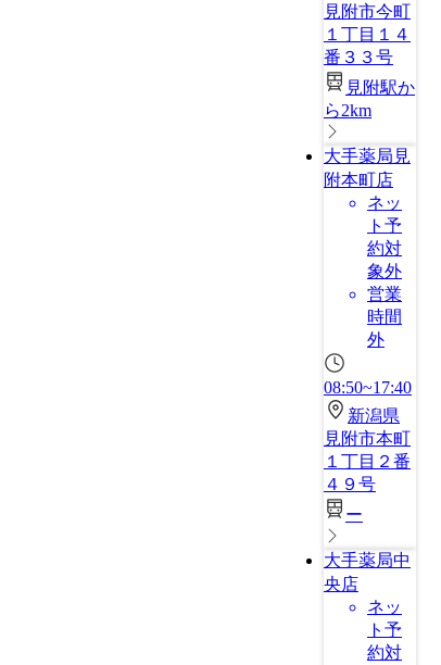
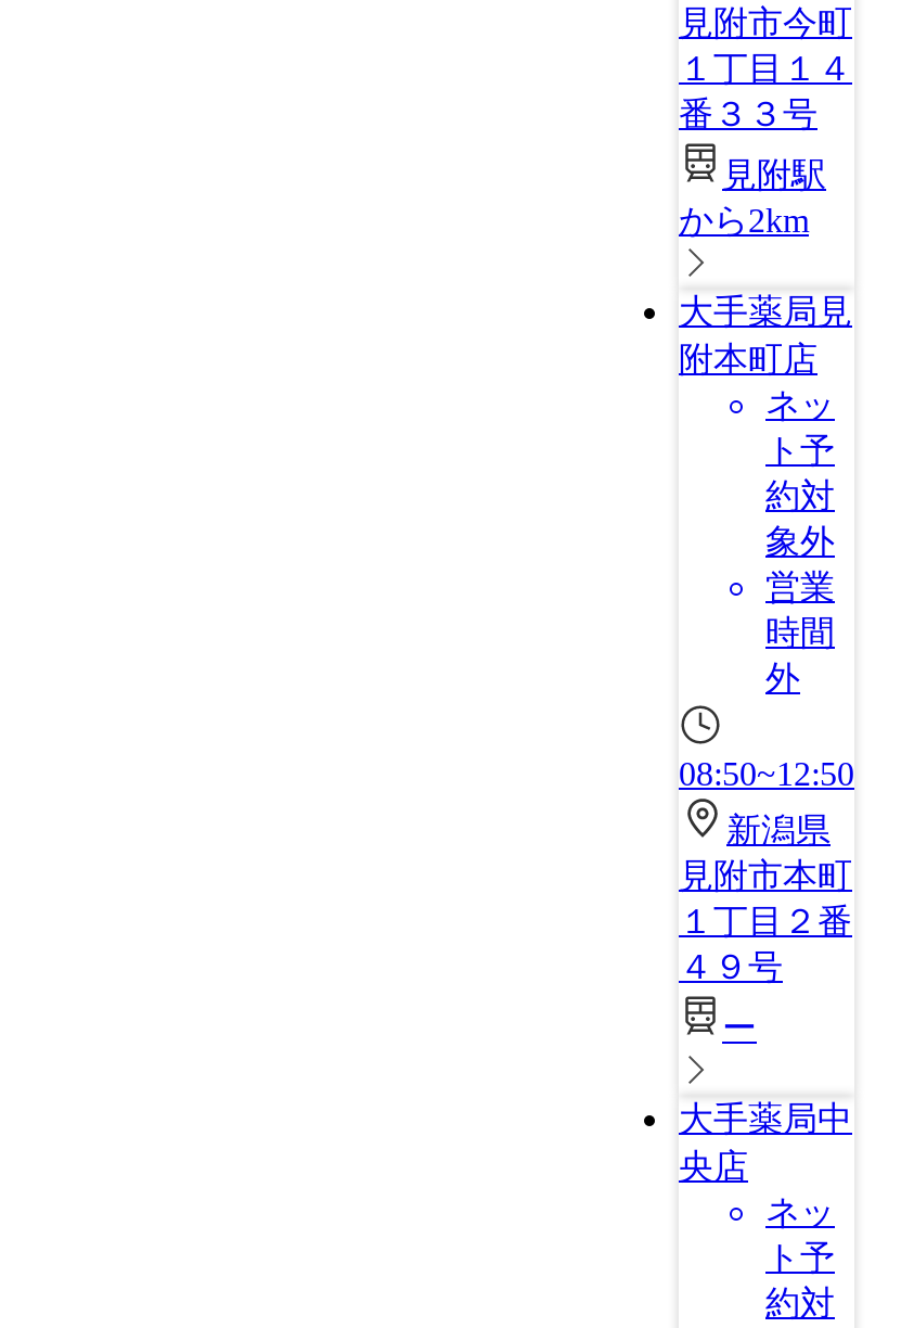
[324,378,412,397] 08:50~17:40 -> [679,755,854,792] 08:50~12:50

